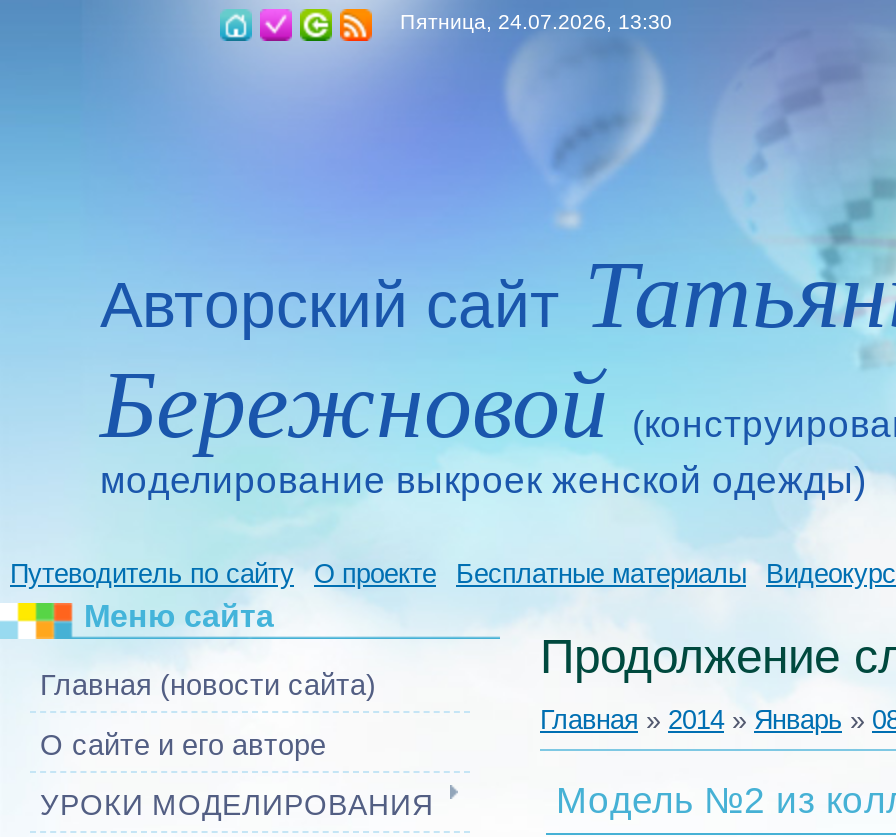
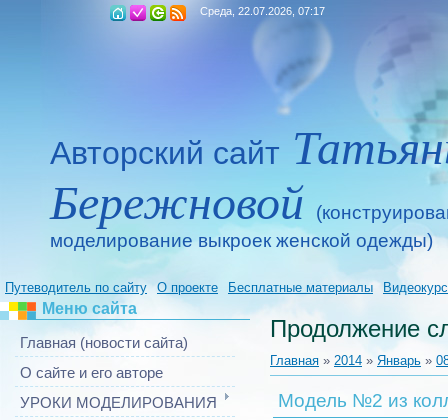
[400,9,672,33] Пятница, 24.07.2026, 13:30 -> [200,5,325,17] Среда, 22.07.2026, 07:17

